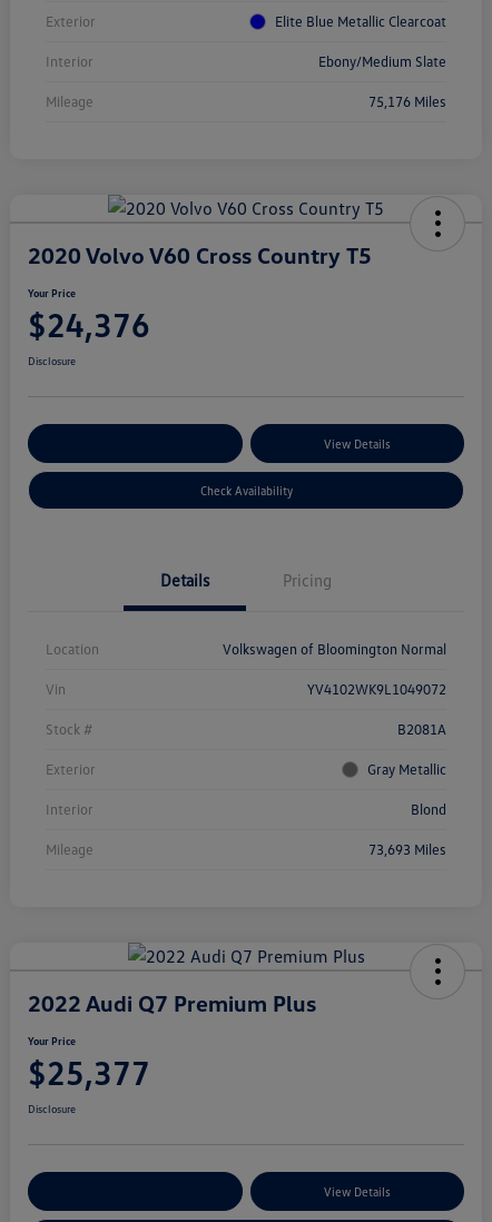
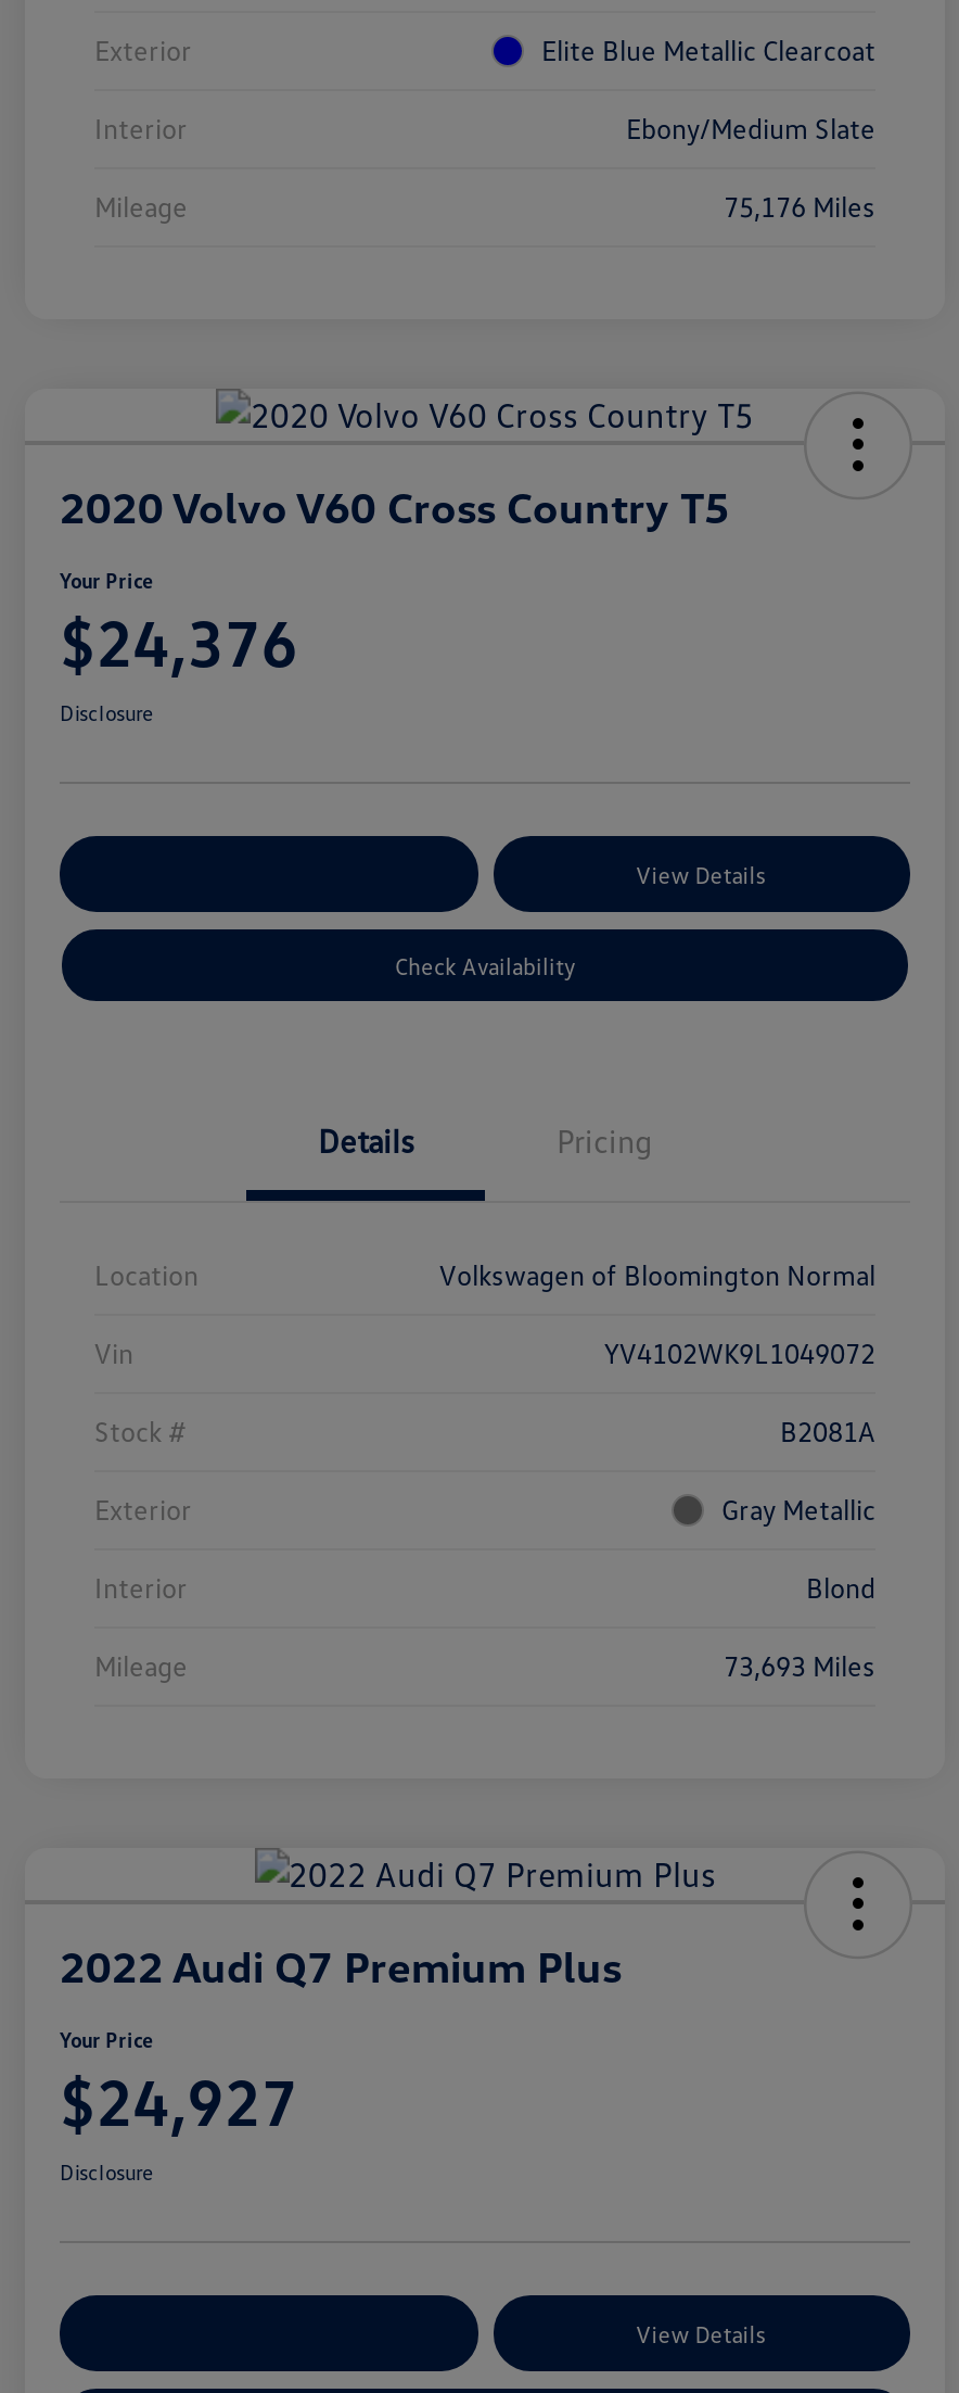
[28,1052,150,1093] $25,377 -> [60,2061,298,2142] $24,927

